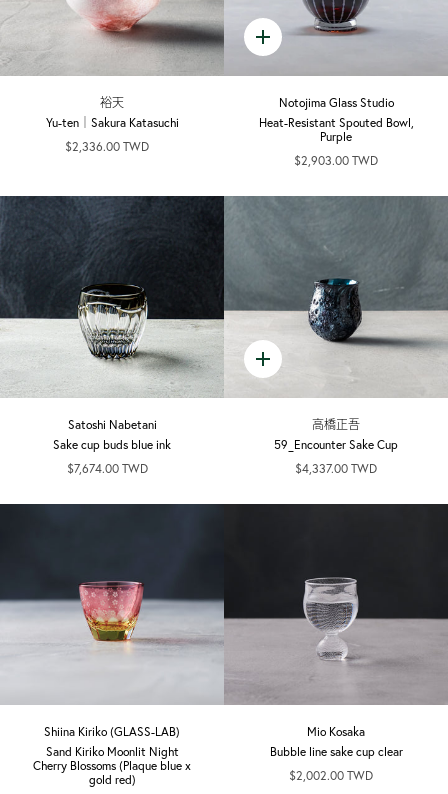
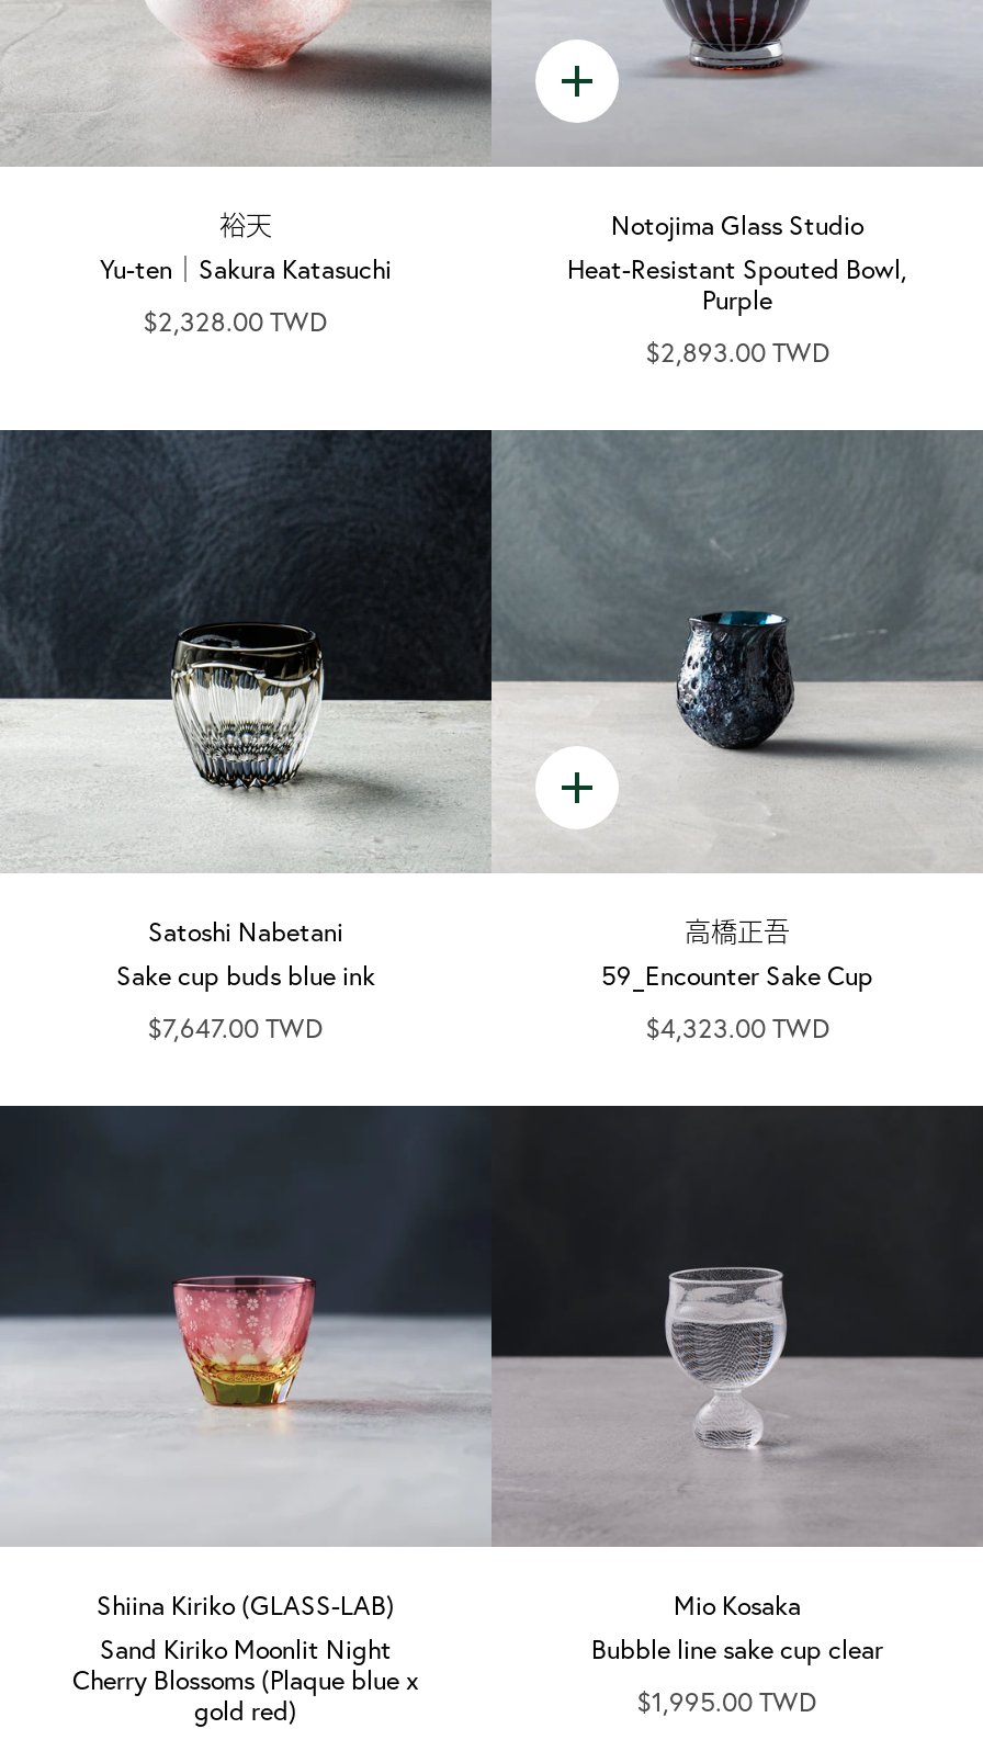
[65,139,149,154] $2,336.00 TWD -> [143,305,327,338] $2,328.00 TWD
[294,153,378,168] $2,903.00 TWD -> [645,336,829,369] $2,893.00 TWD
[66,461,147,476] $7,674.00 TWD -> [147,1011,323,1044] $7,647.00 TWD
[295,461,377,476] $4,337.00 TWD -> [645,1011,829,1044] $4,323.00 TWD
[289,768,373,783] $2,002.00 TWD -> [636,1686,816,1719] $1,995.00 TWD

